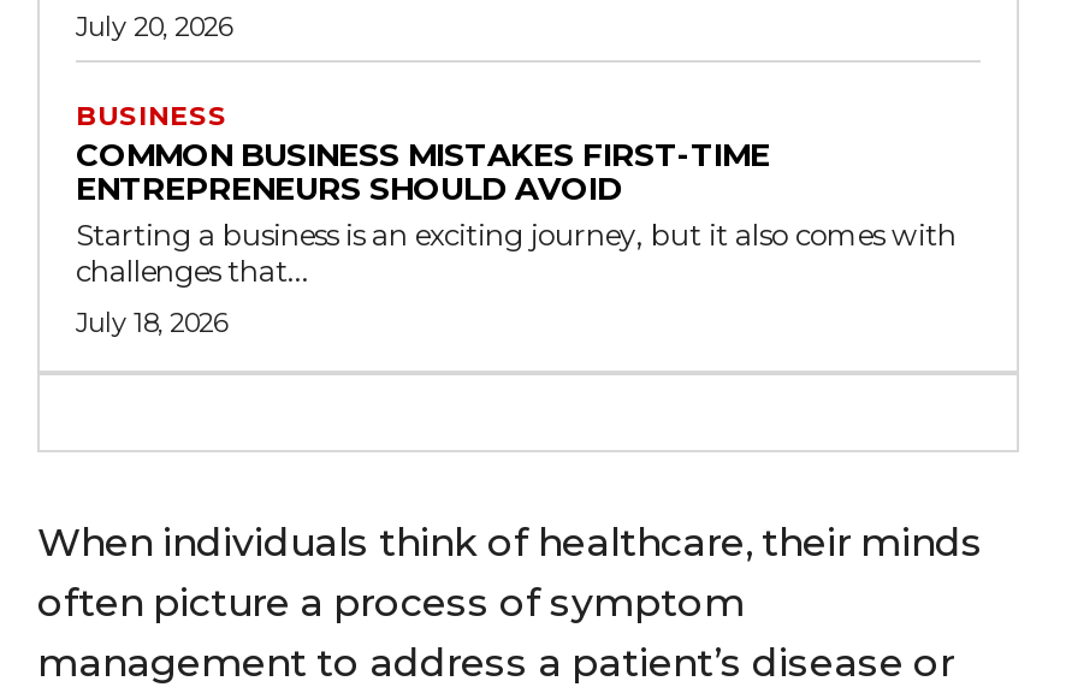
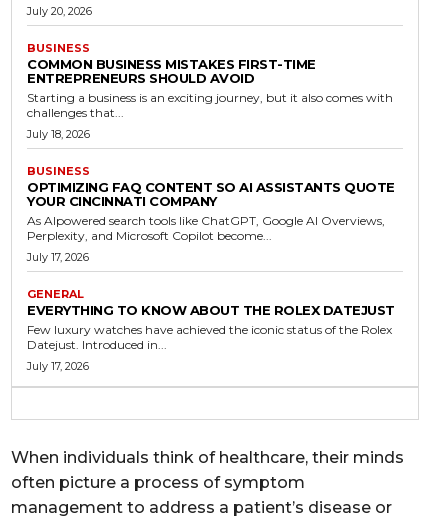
none -> [27,164,394,373] BUSINESS | OPTIMIZING FAQ CONTENT SO AI ASSISTANTS QUOTE | YOUR CINCINNATI COMPANY | As AIpowered search tools like ChatGPT, Google AI Overviews, | Perplexity, and Microsoft Copilot become... | July 17, 2026 | GENERAL | EVERYTHING TO KNOW ABOUT THE ROLEX DATEJUST | Few luxury watches have achieved the iconic status of the Rolex | Datejust. Introduced in... | July 17, 2026

